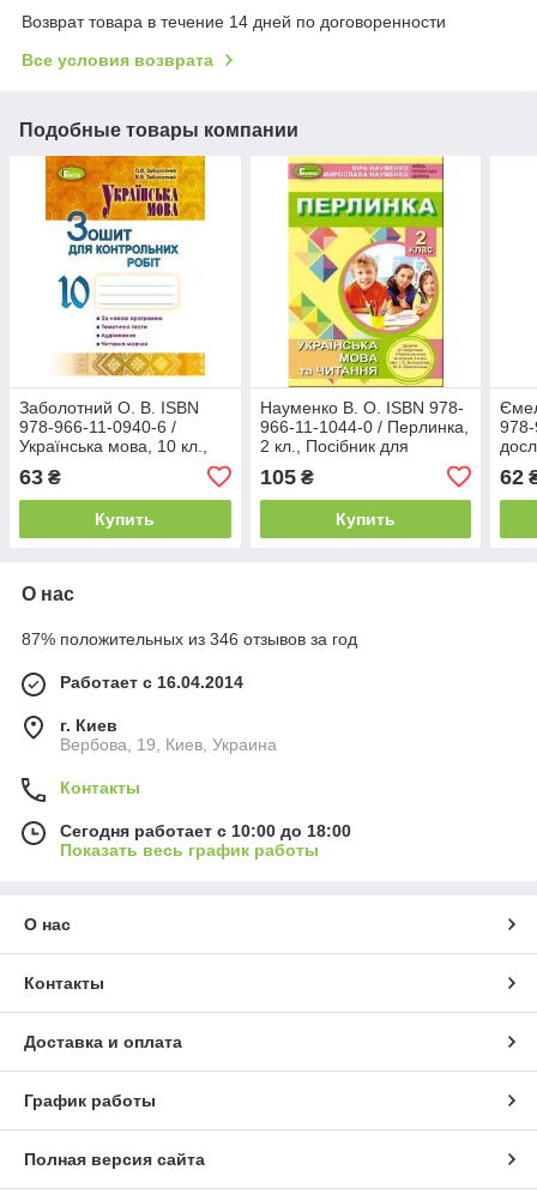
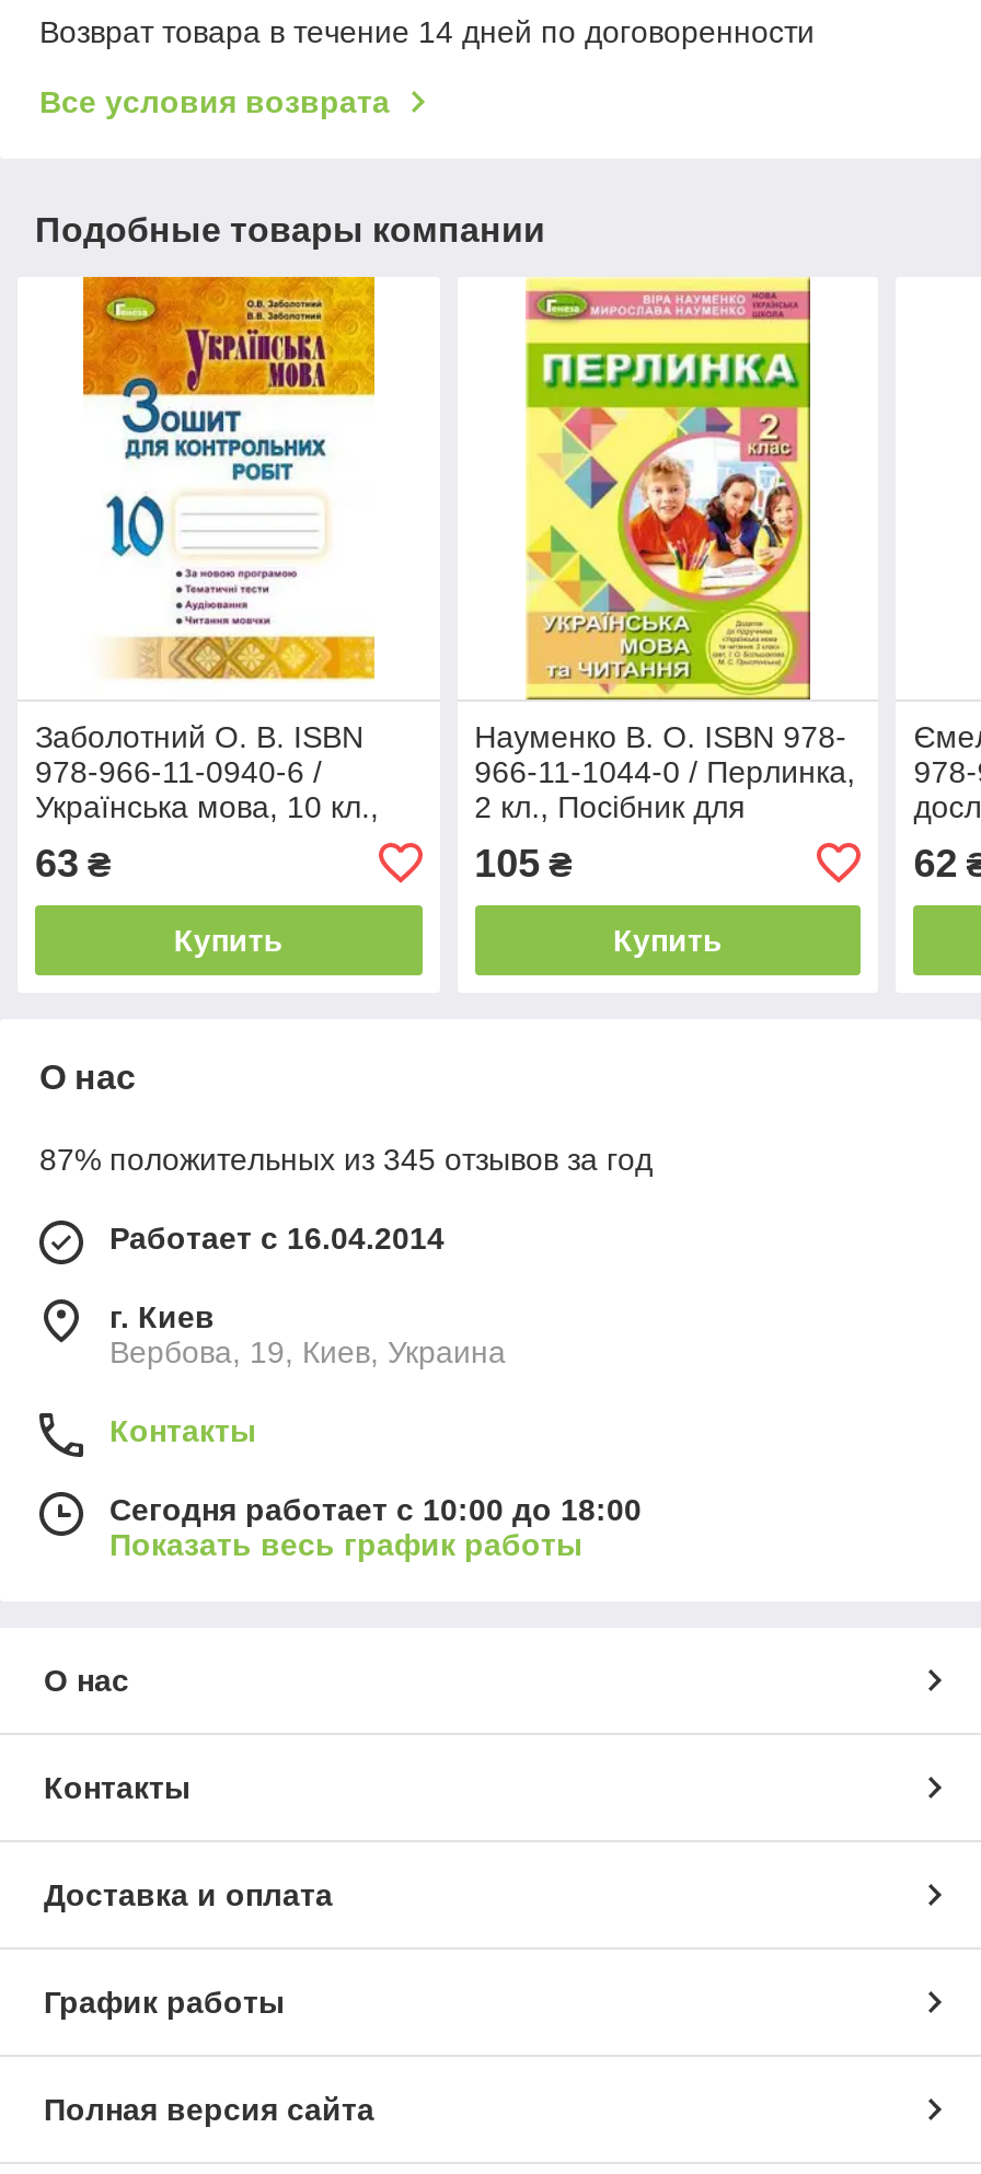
[22,629,357,648] 87% положительных из 346 отзывов за год -> [39,1141,653,1176] 87% положительных из 345 отзывов за год

